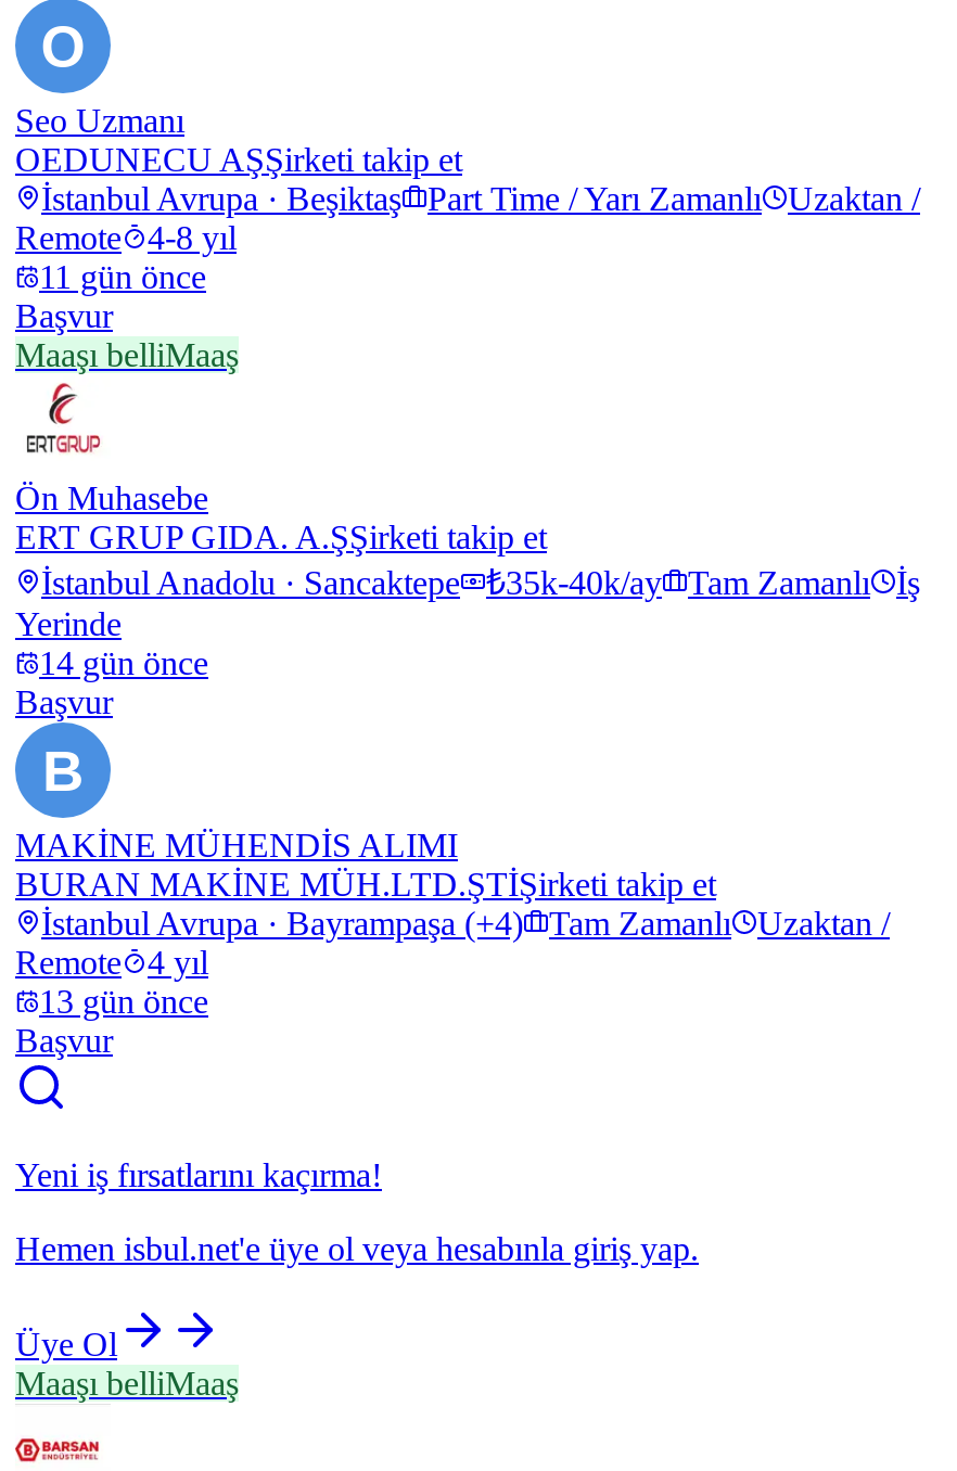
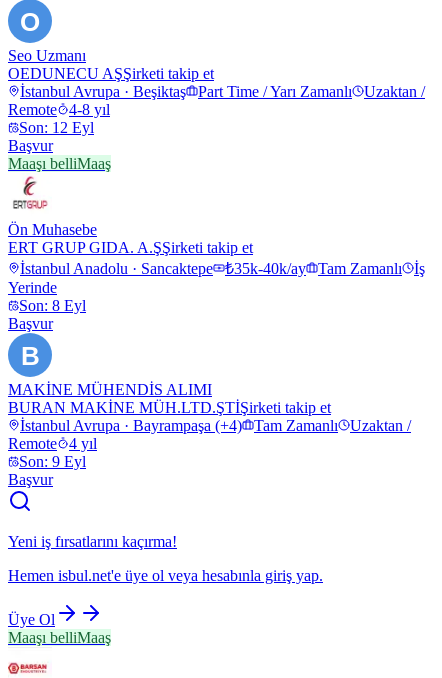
[39,259,206,296] 11 gün önce -> [19,119,94,136] Son: 12 Eyl
[39,645,208,682] 14 gün önce -> [19,297,86,314] Son: 8 Eyl
[39,983,208,1020] 13 gün önce -> [19,453,86,470] Son: 9 Eyl

